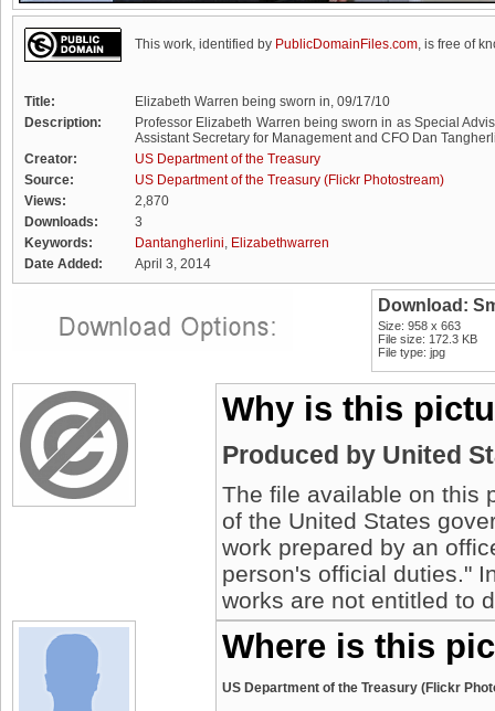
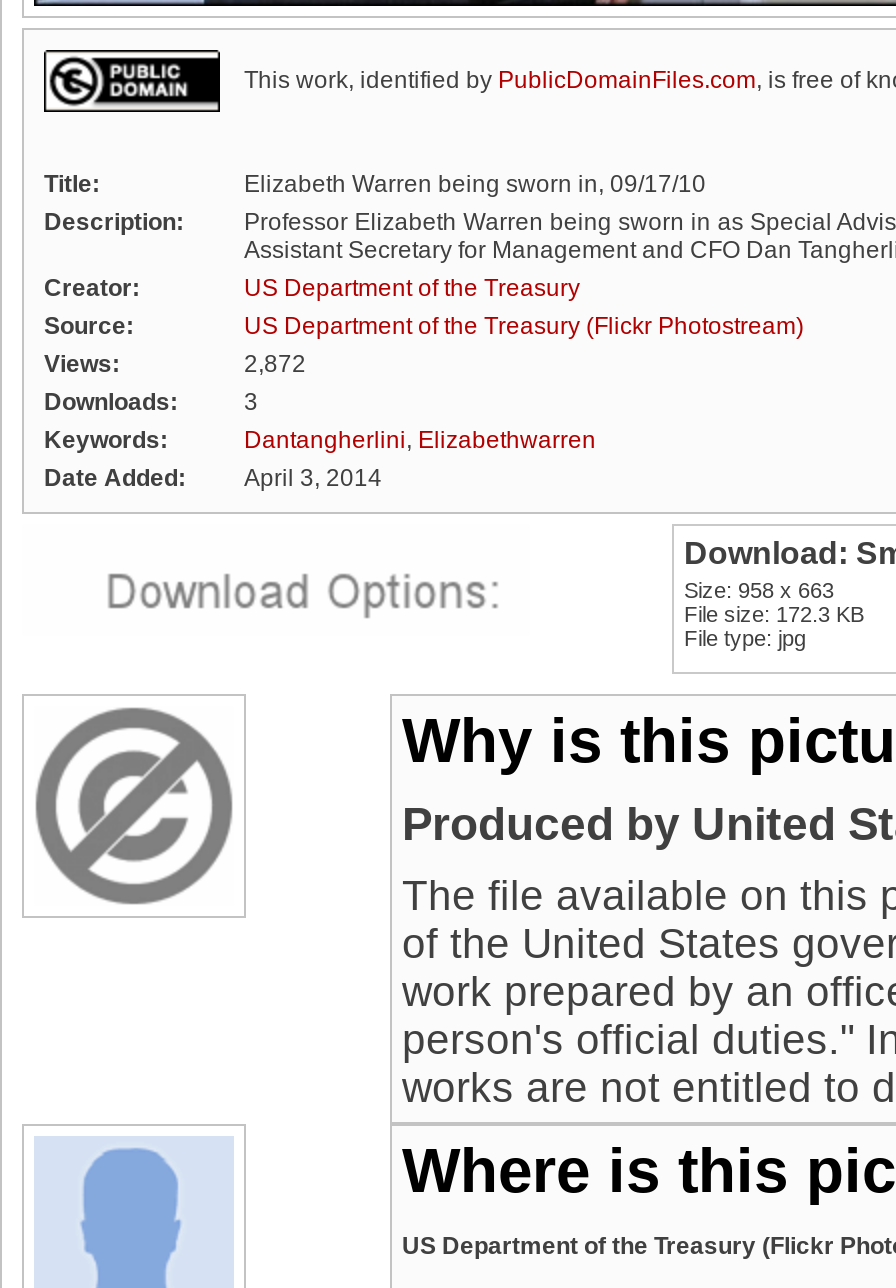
[135,193,169,209] 2,870 -> [244,350,306,378] 2,872

